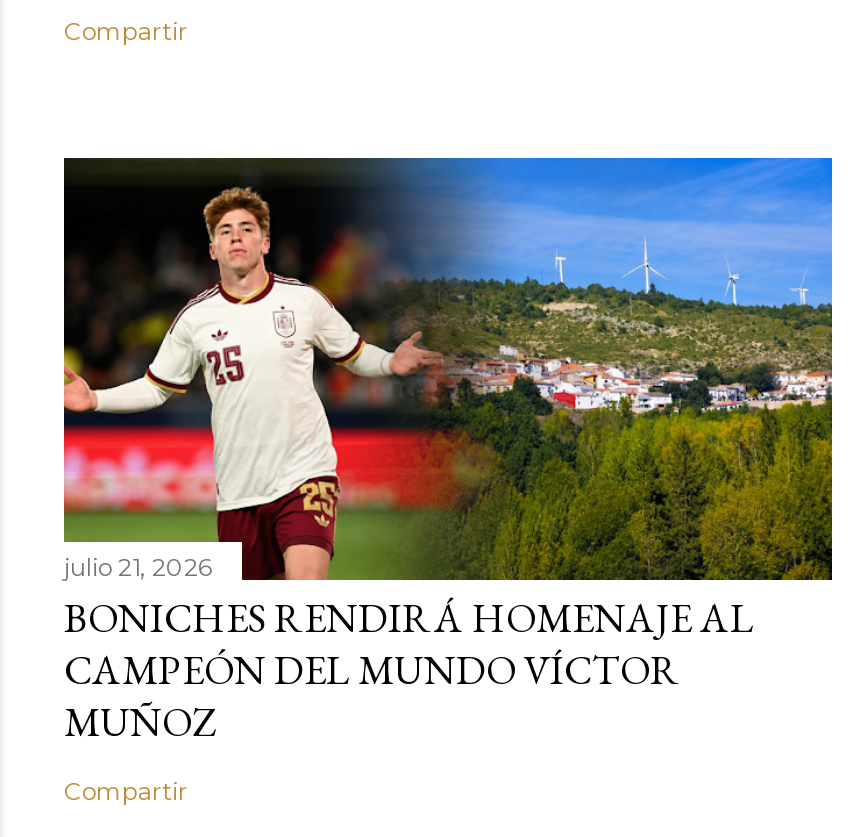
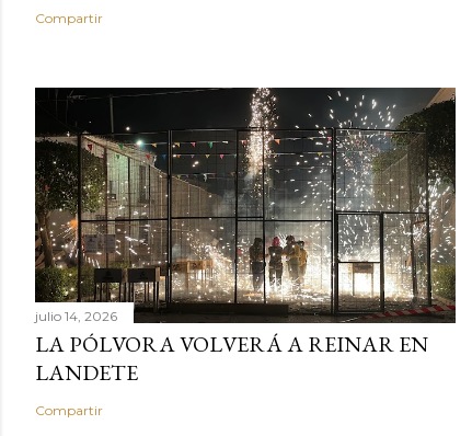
[62,156,834,748] [image] | julio 21, 2026 | BONICHES RENDIRÁ HOMENAJE AL | CAMPEÓN DEL MUNDO VÍCTOR | MUÑOZ -> [34,87,457,387] [image] | julio 14, 2026 | LA PÓLVORA VOLVERÁ A REINAR EN | LANDETE

